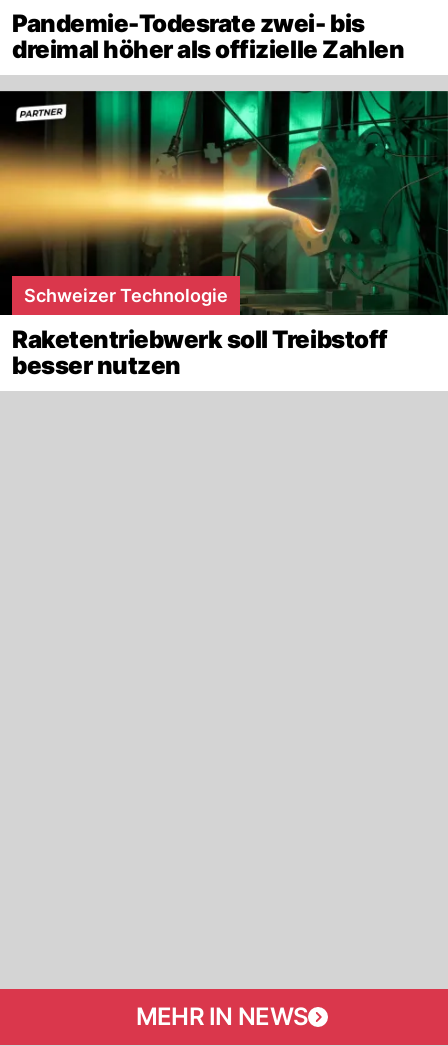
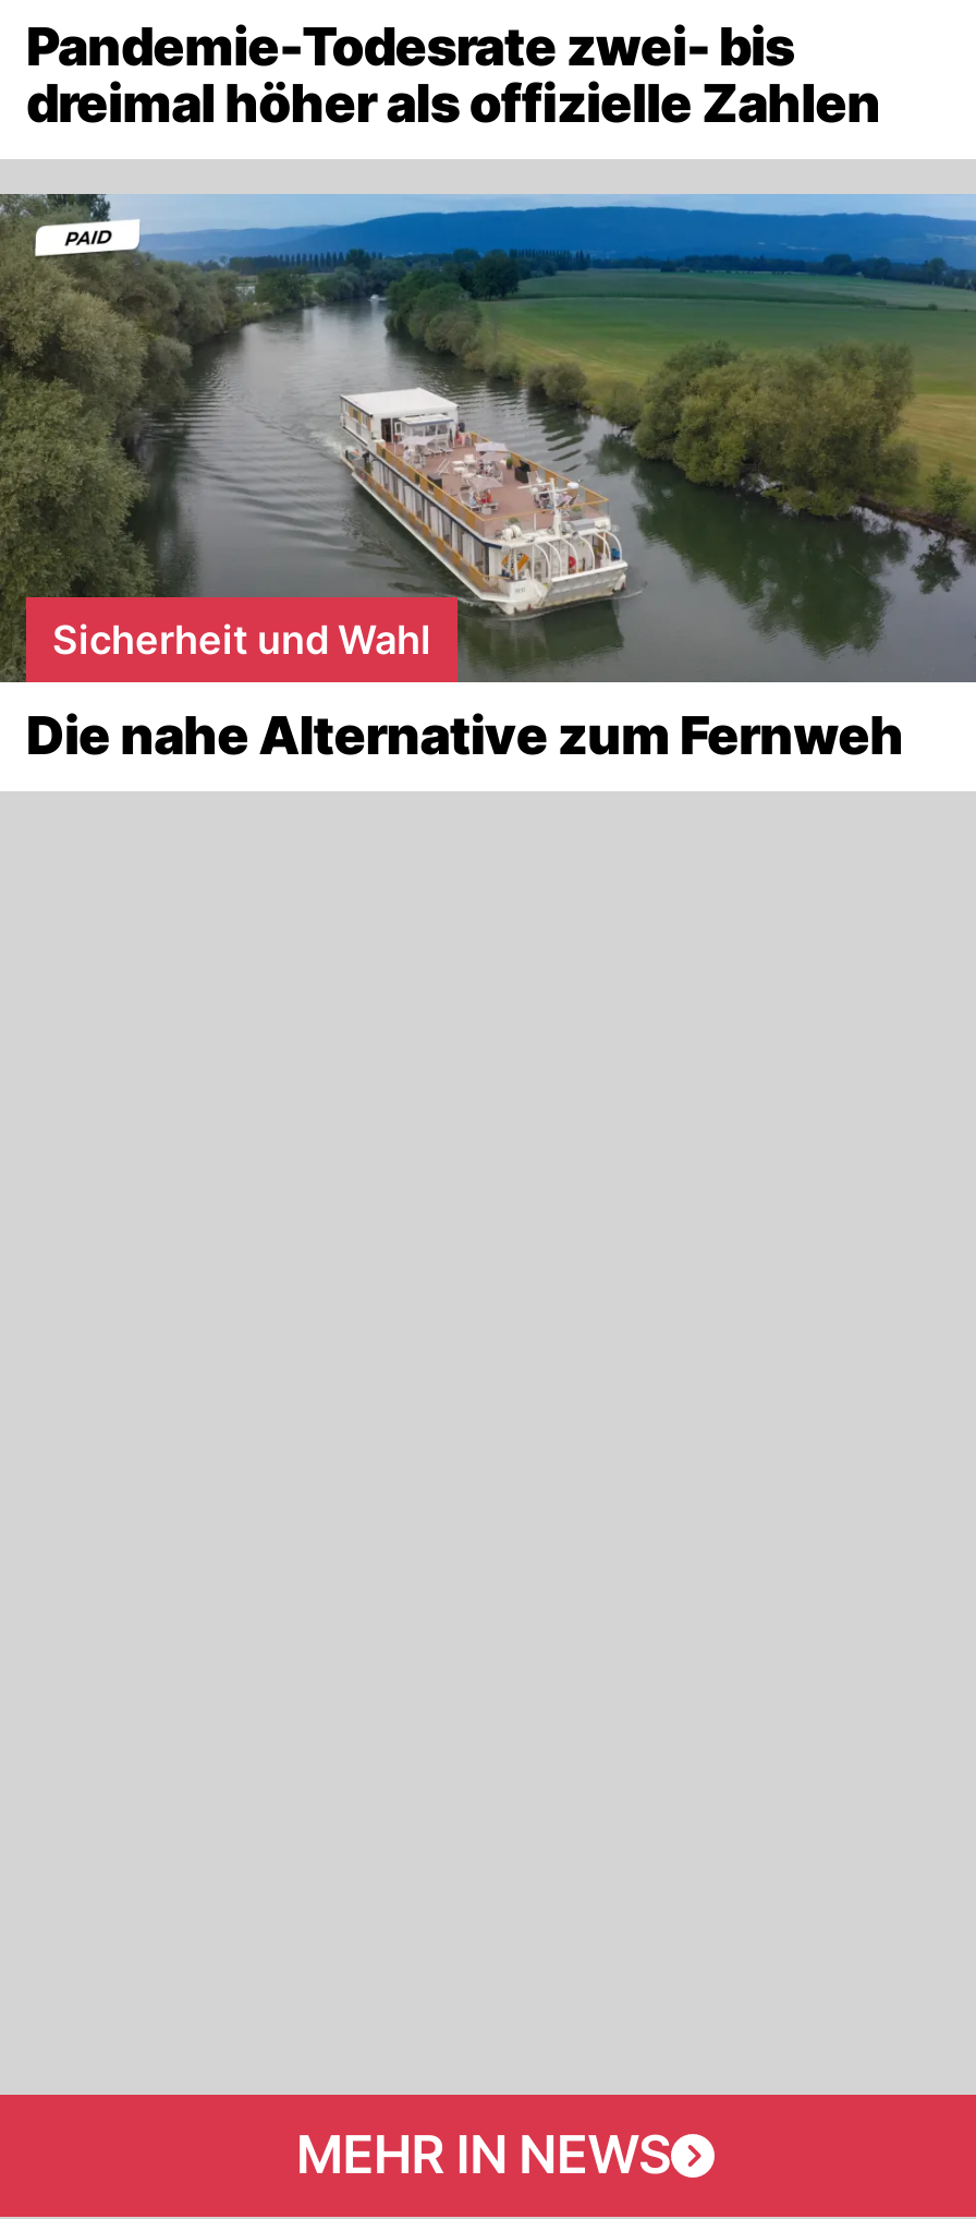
[3,90,445,316] [image] | Schweizer Technologie -> [7,194,969,684] [image] | Sicherheit und Wahl
[12,325,388,380] Raketentriebwerk soll Treibstoff | besser nutzen -> [26,704,903,767] Die nahe Alternative zum Fernweh

